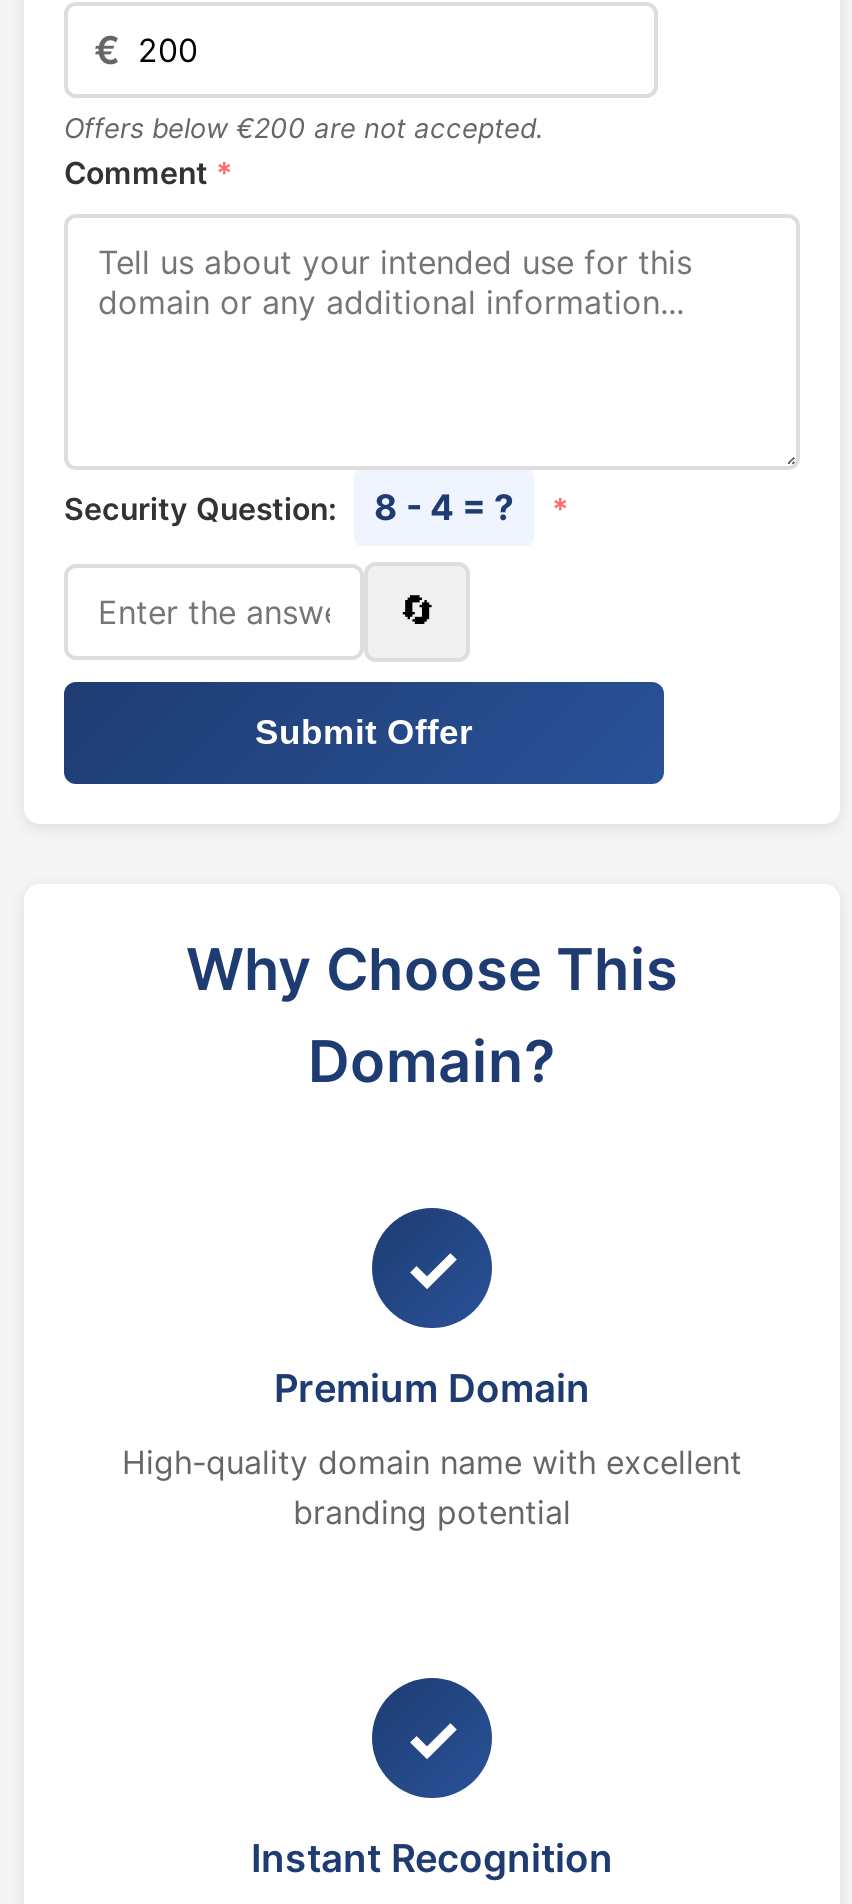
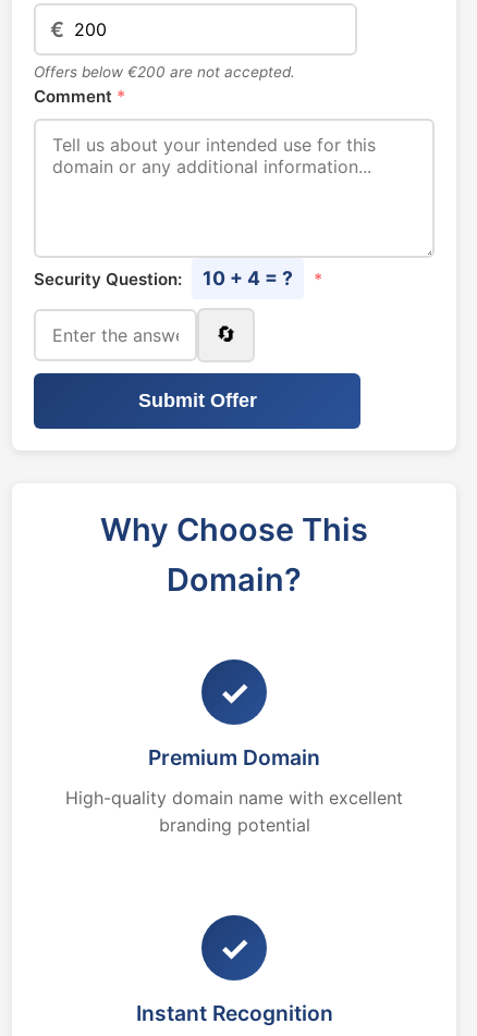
[374,486,514,528] 8 - 4 = ? -> [203,267,293,289] 10 + 4 = ?

